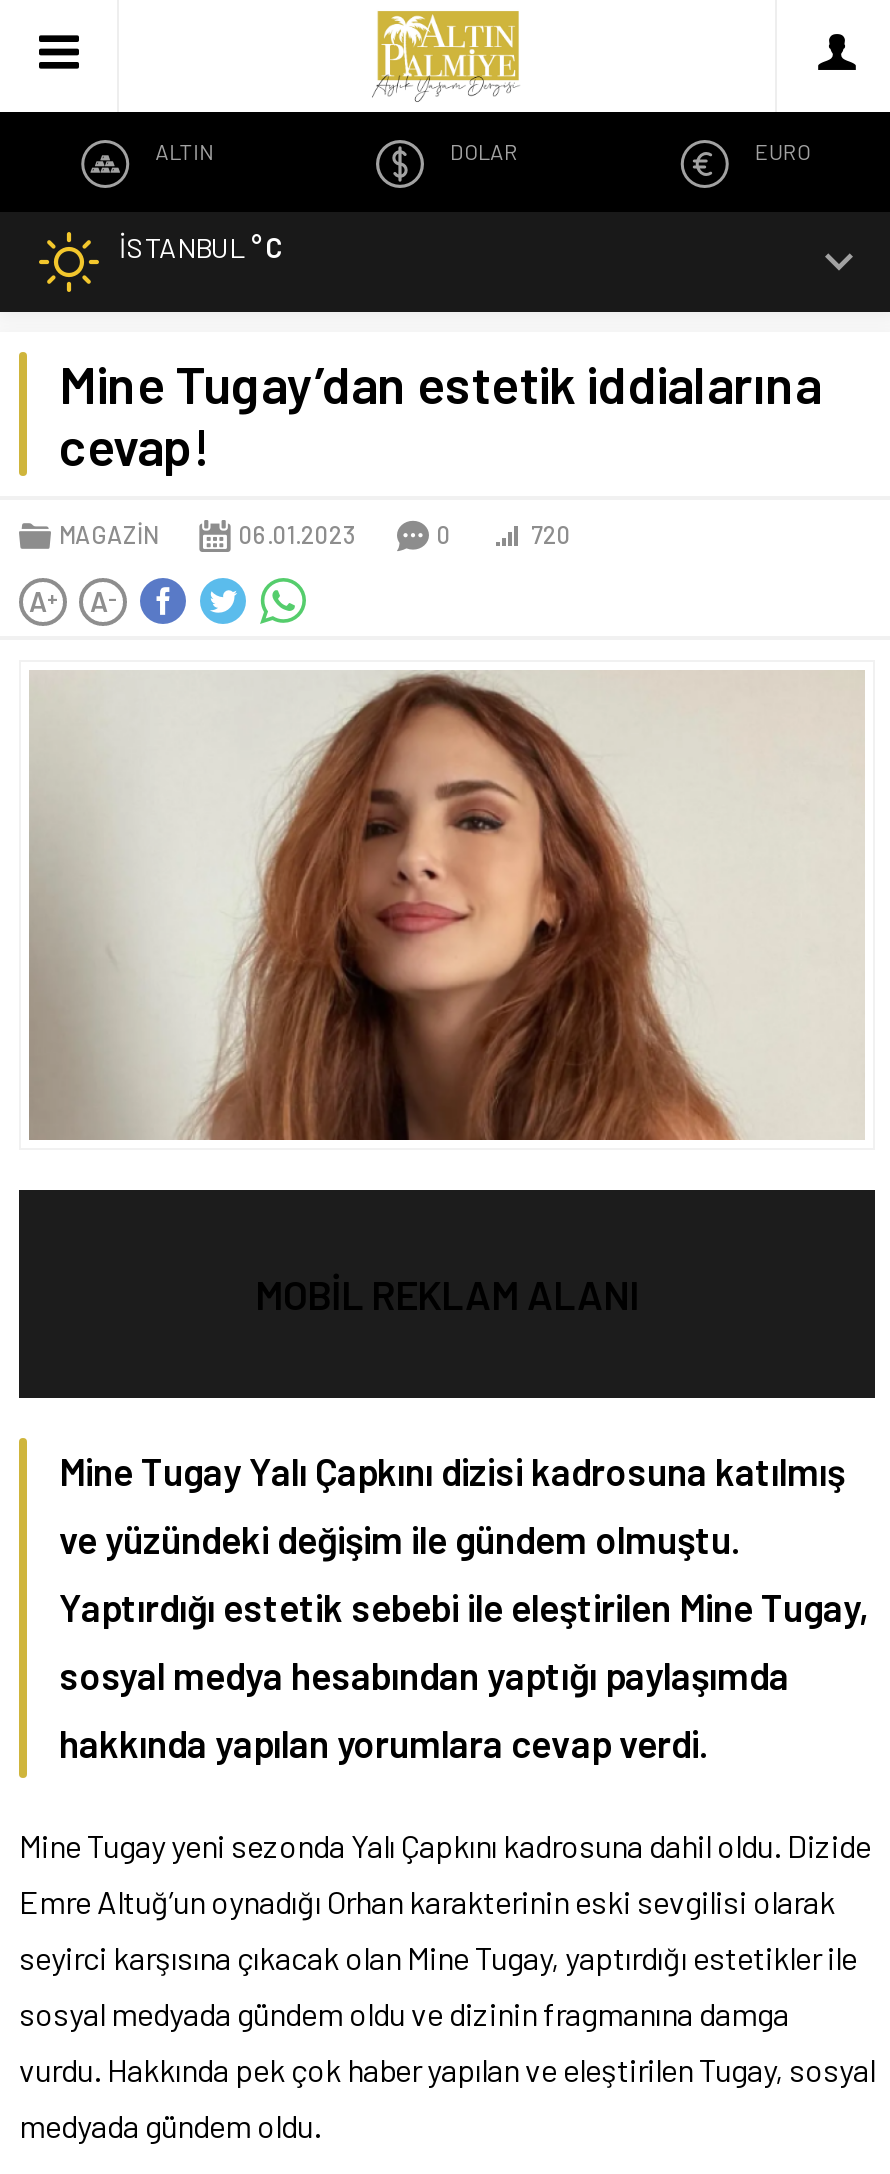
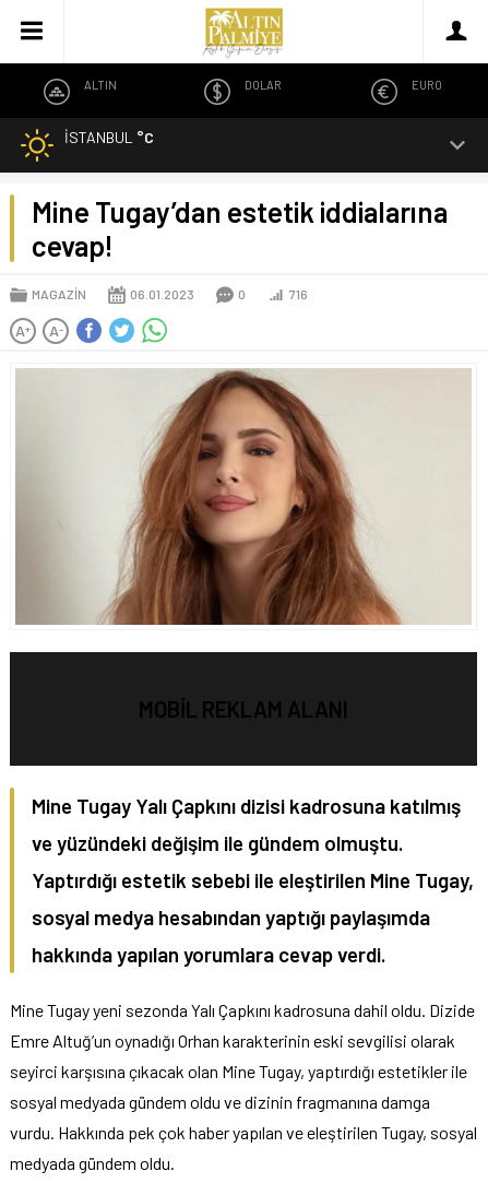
[531,520,571,548] 720 -> [289,286,308,301] 716

